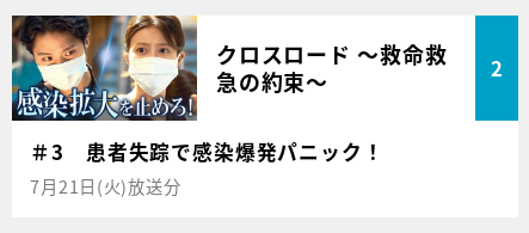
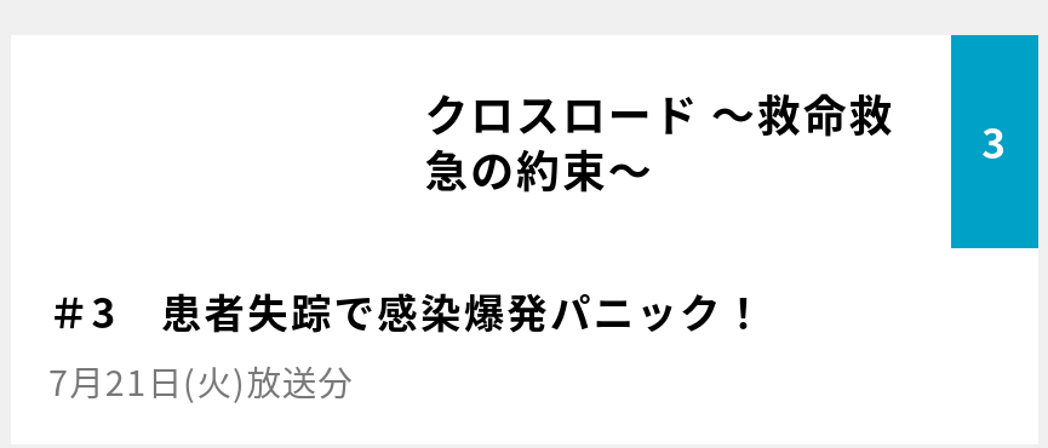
[11,14,198,122] [image] -> none
[216,38,503,82] クロスロード ～救命救 2 -> [425,81,1008,170] クロスロード ～救命救 3

